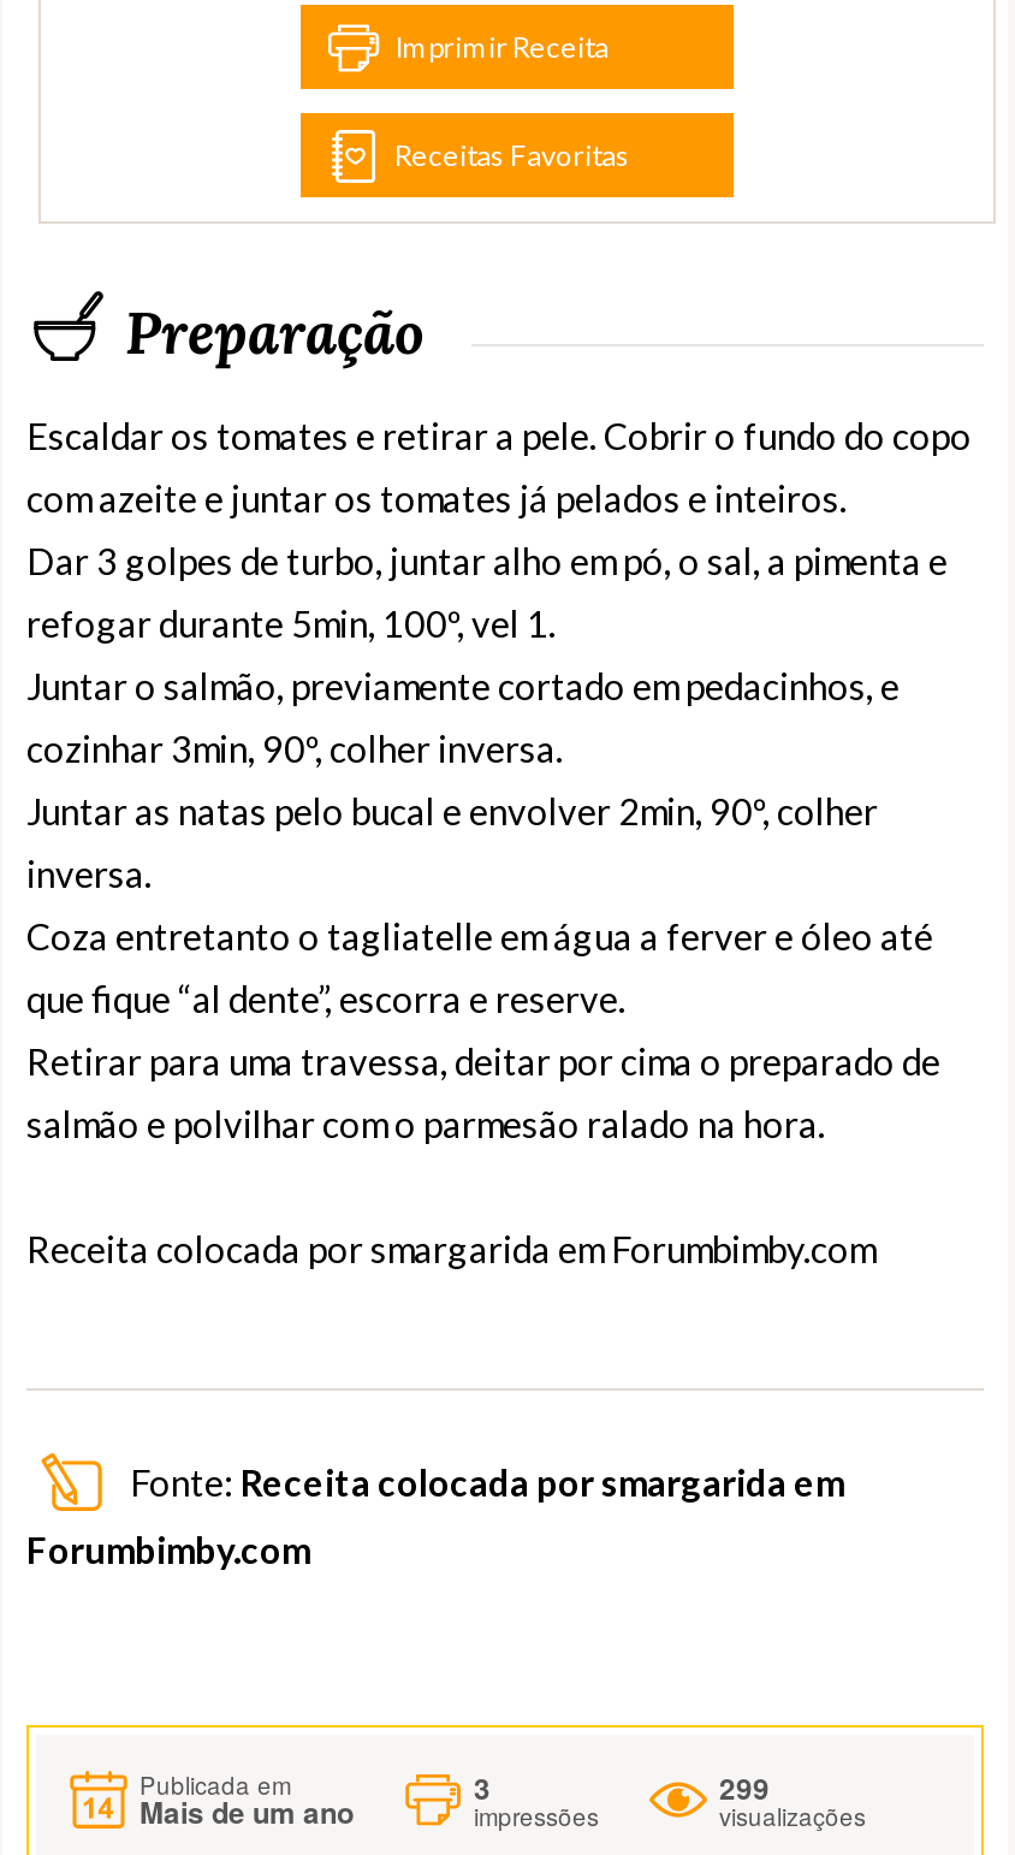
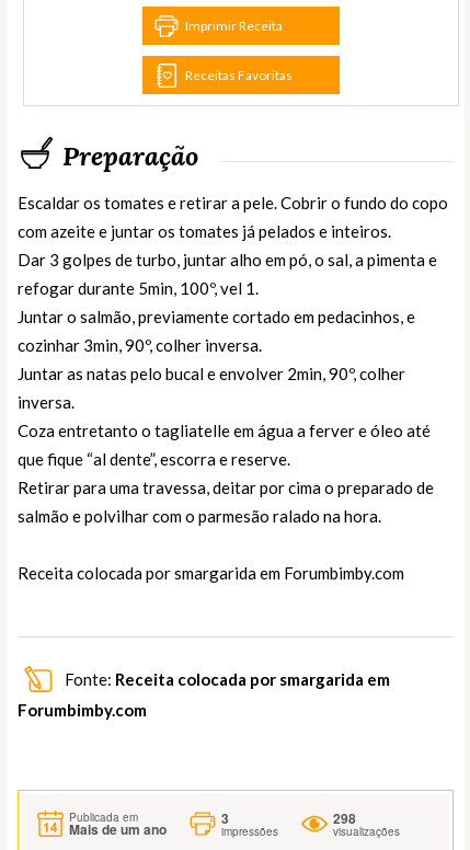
[719,1766,770,1810] 299 -> [333,809,356,828] 298

